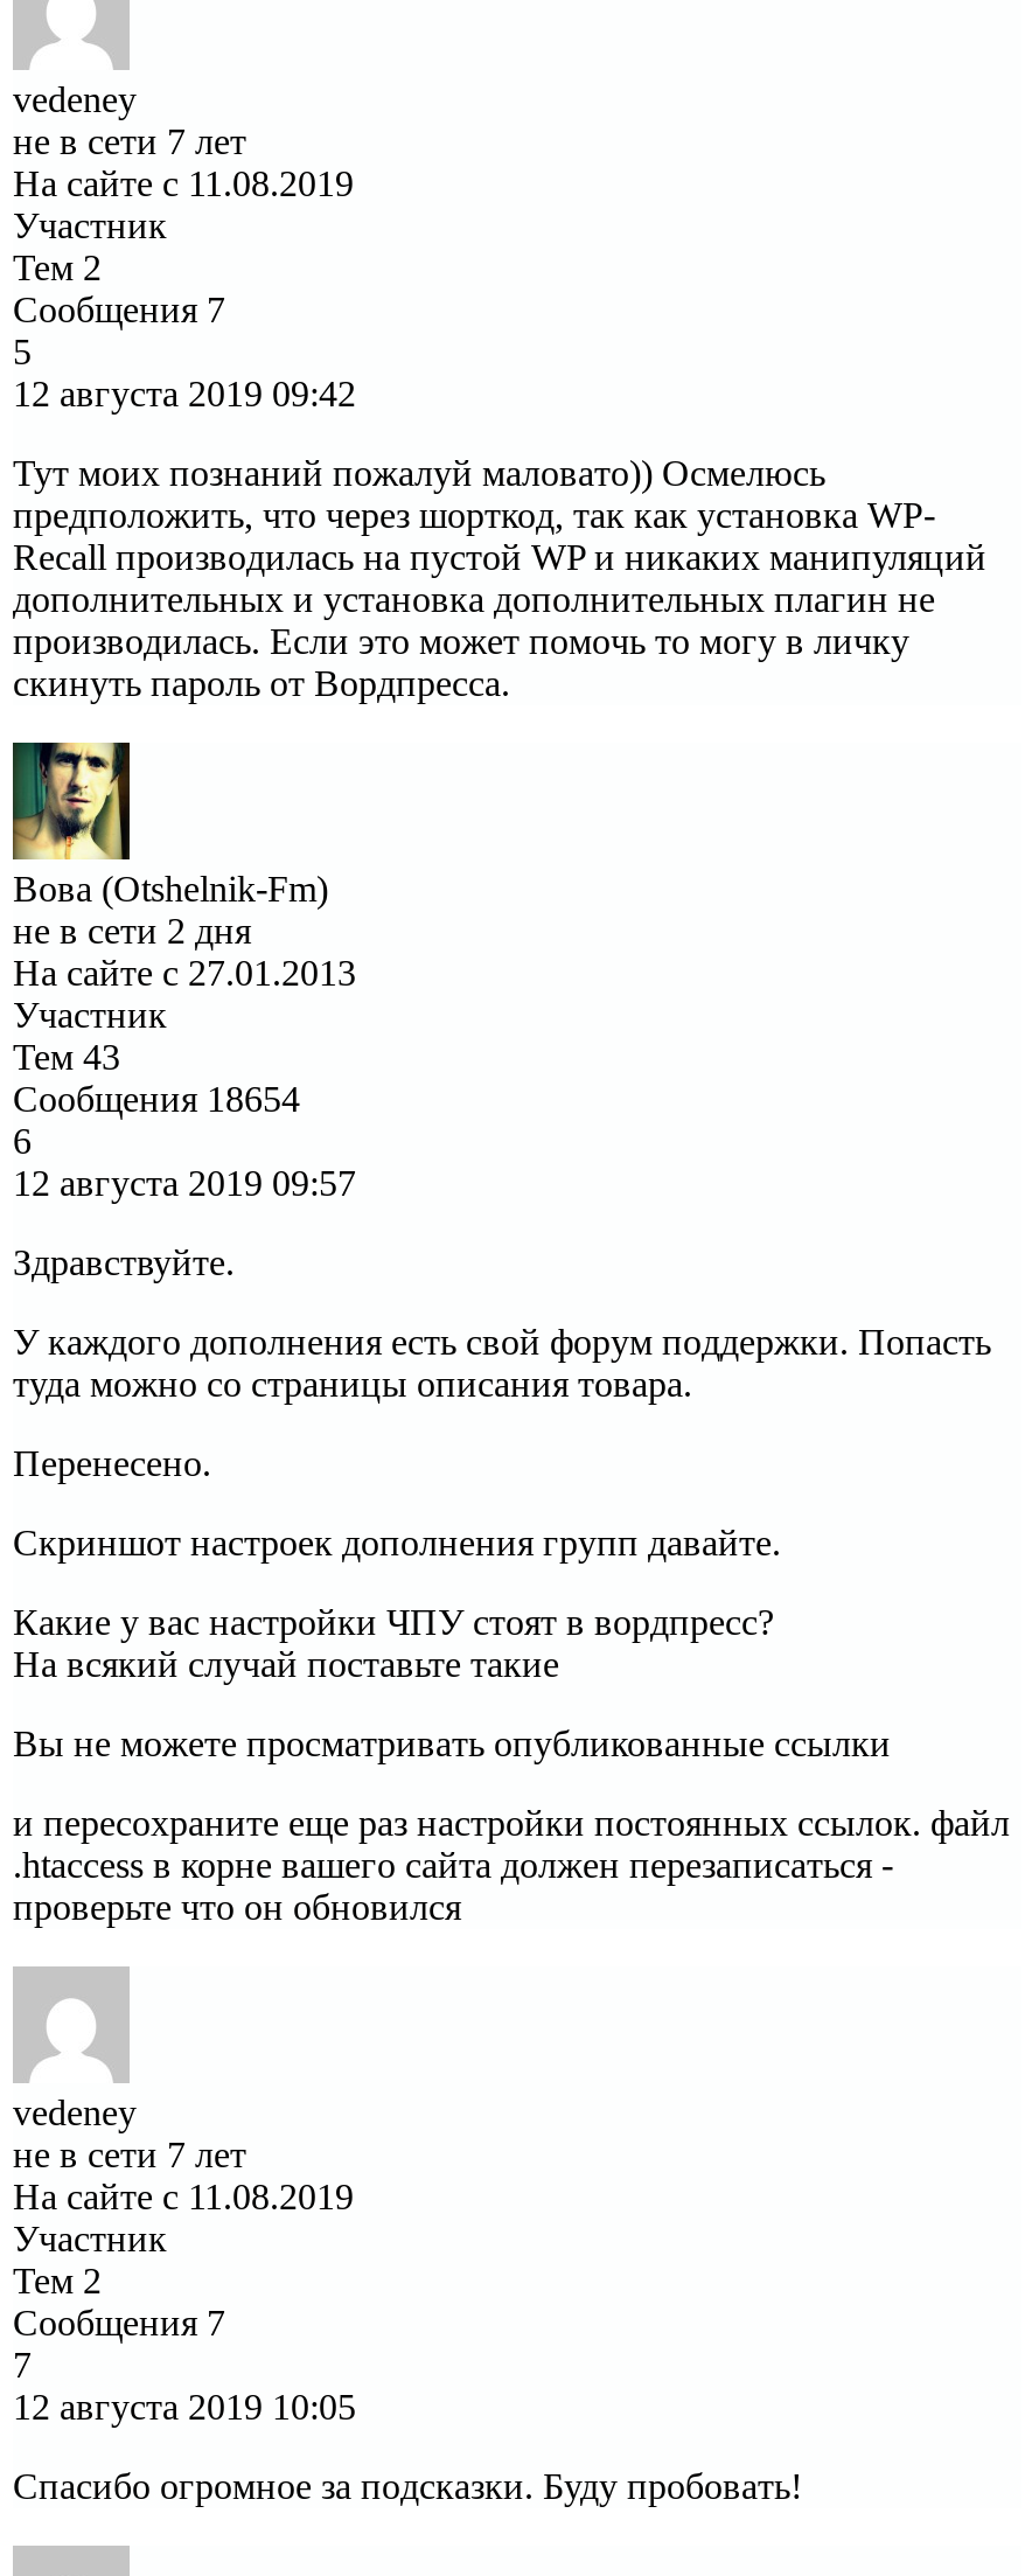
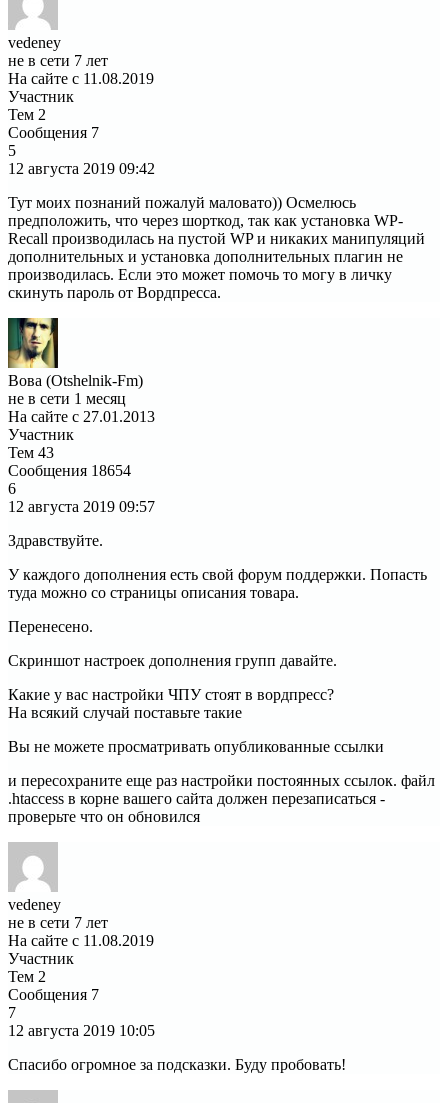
[13,911,251,950] не в сети 2 дня -> [8,390,126,407] не в сети 1 месяц

